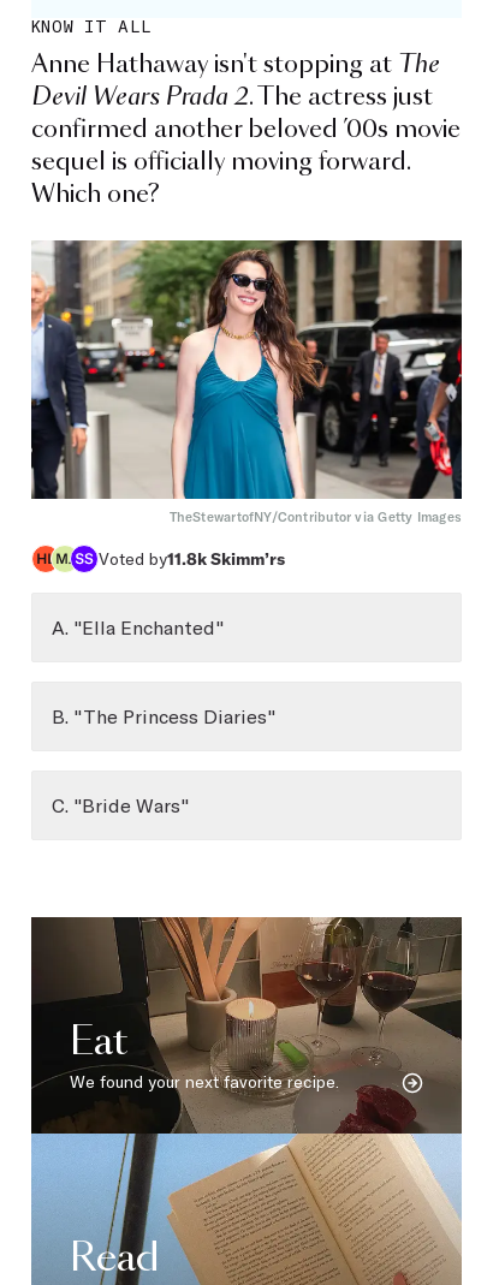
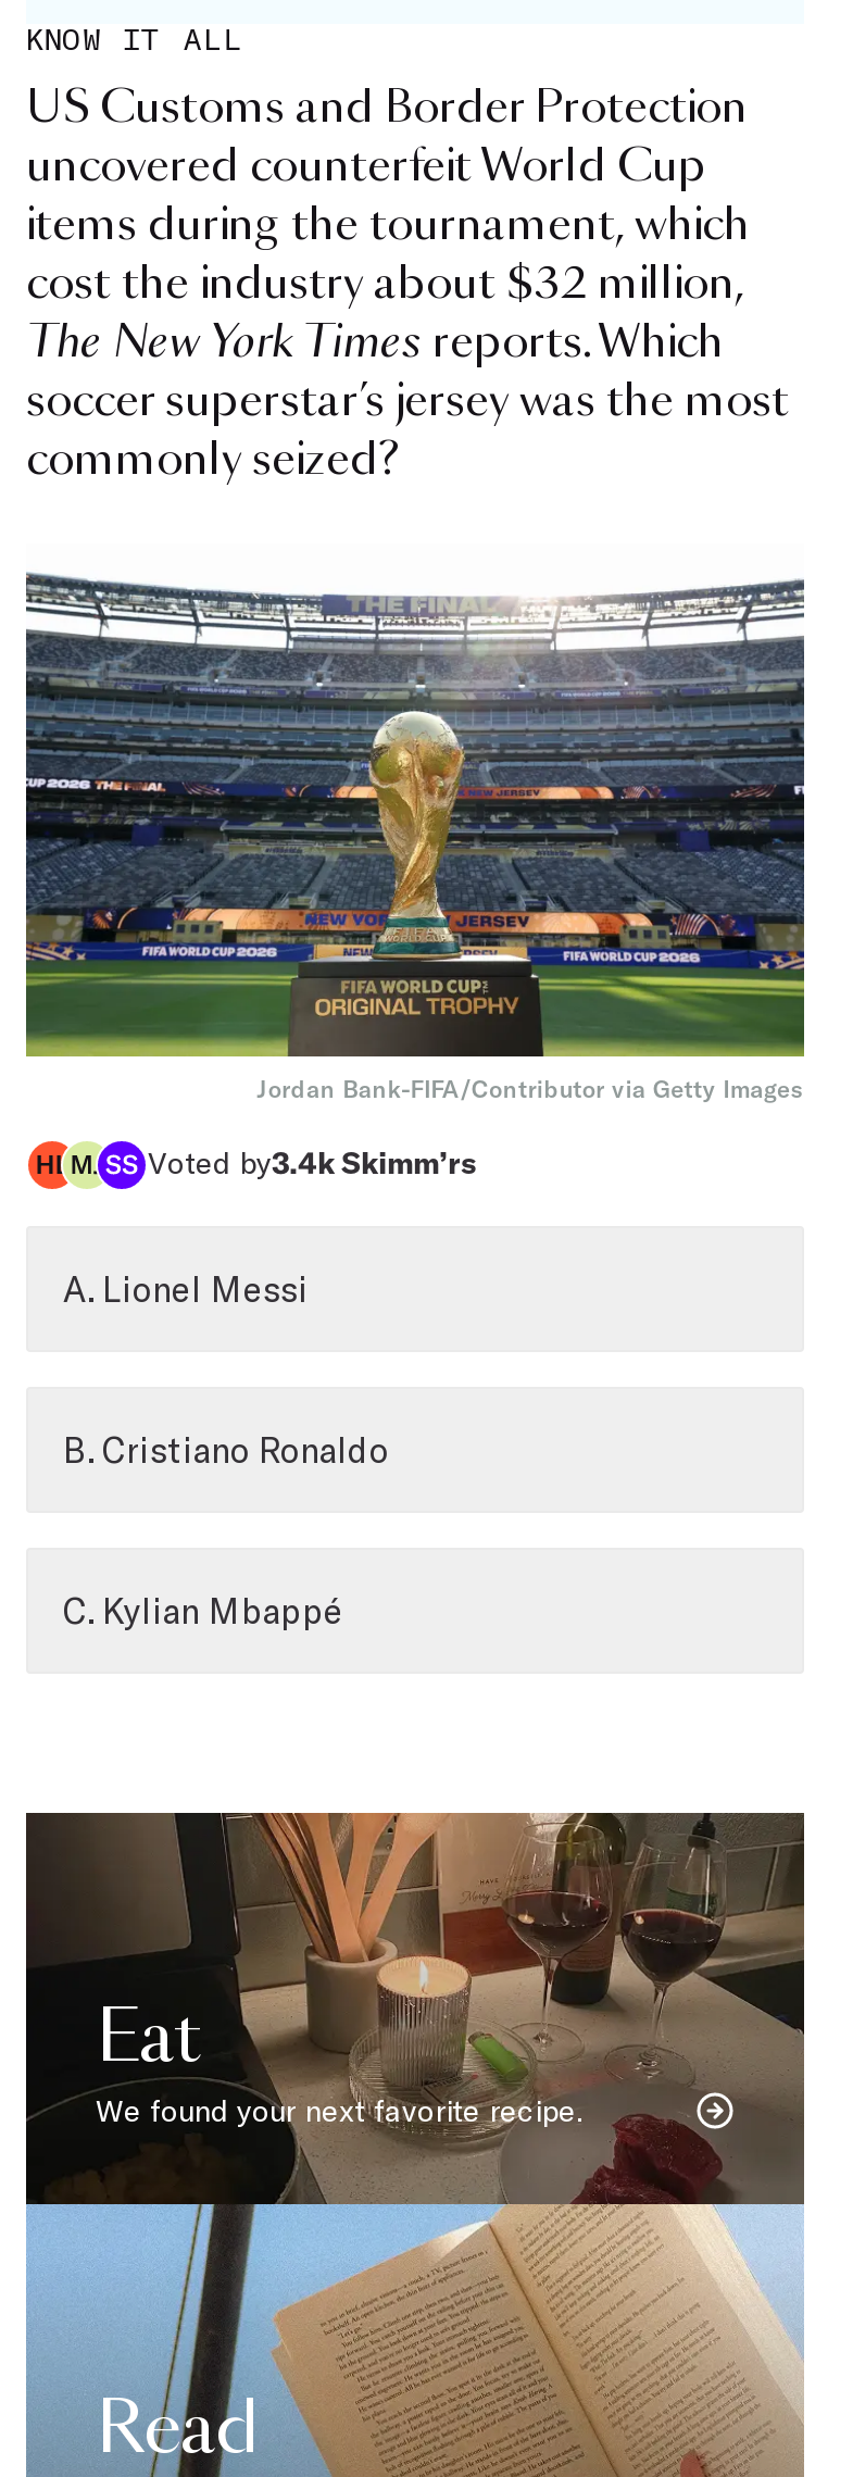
[31,53,461,207] Anne Hathaway isn't stopping at The | Devil Wears Prada 2. The actress just | confirmed another beloved ’00s movie | sequel is officially moving forward. | Which one? -> [26,87,789,483] US Customs and Border Protection | uncovered counterfeit World Cup | items during the tournament, which | cost the industry about $32 million, | The New York Times reports. Which | soccer superstar’s jersey was the most | commonly seized?
[30,249,463,526] [image] | TheStewartofNY/Contributor via Getty Images -> [24,572,806,1103] [image] | Jordan Bank-FIFA/Contributor via Getty Images
[99,548,285,570] Voted by11.8kSkimm’rs -> [148,1144,476,1183] Voted by3.4kSkimm’rs
[52,616,224,640] A. "Ella Enchanted" -> [63,1266,309,1310] A. Lionel Messi
[52,705,275,729] B. "The Princess Diaries" -> [63,1427,389,1471] B. Cristiano Ronaldo
[52,794,189,818] C. "Bride Wars" -> [63,1588,343,1632] C. Kylian Mbappé

